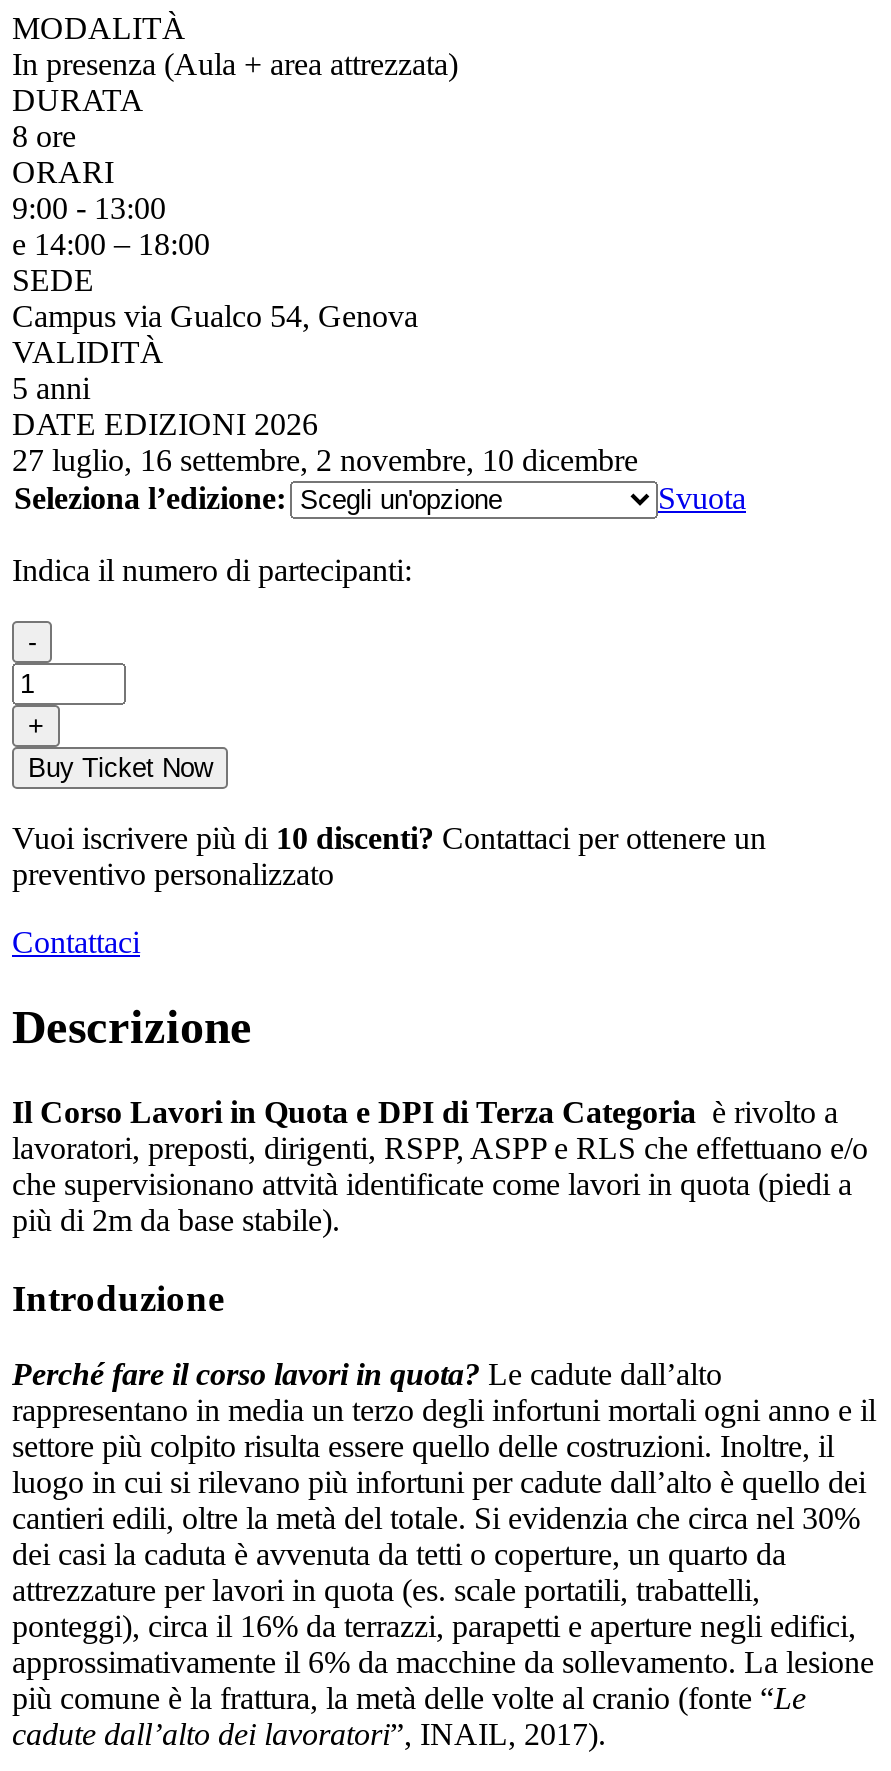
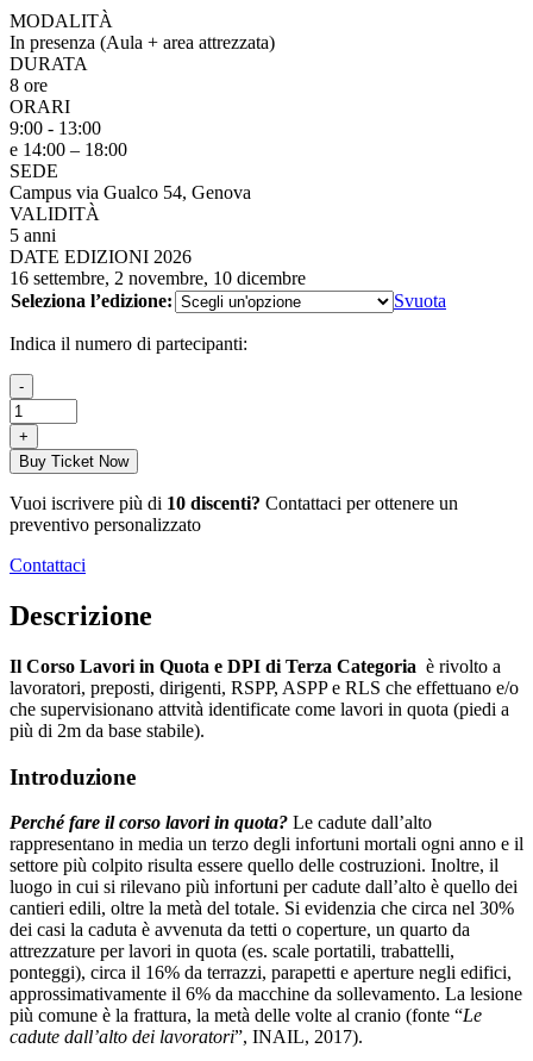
[12,443,638,477] 27 luglio, 16 settembre, 2 novembre, 10 dicembre -> [10,268,306,288] 16 settembre, 2 novembre, 10 dicembre

